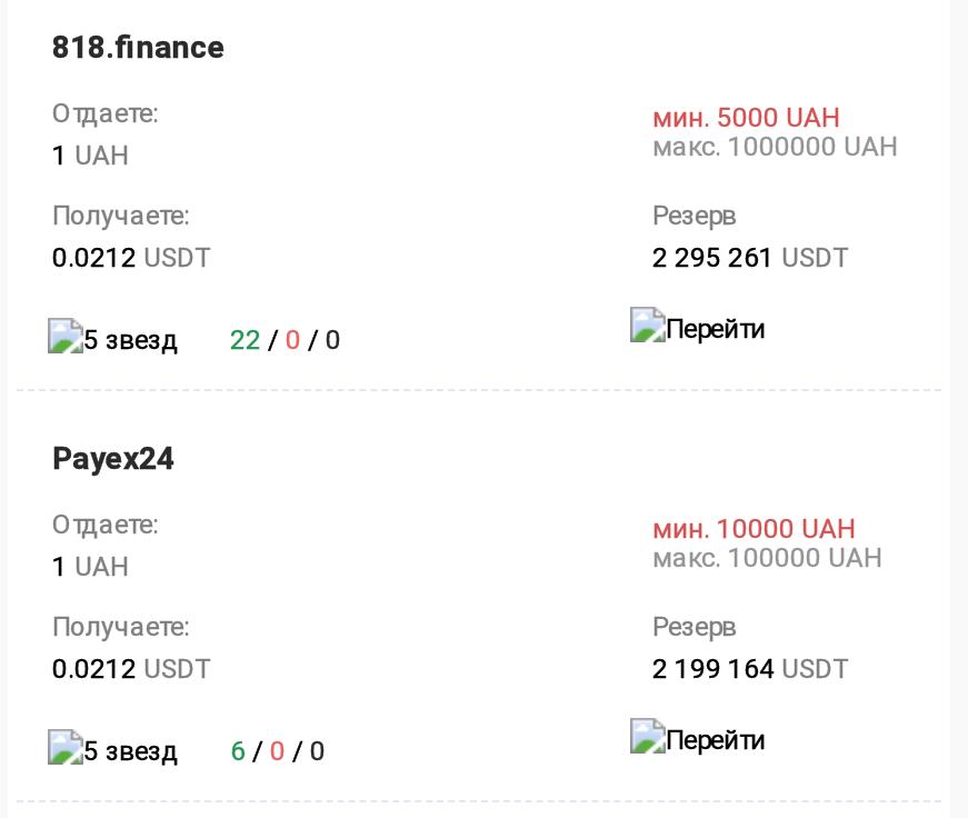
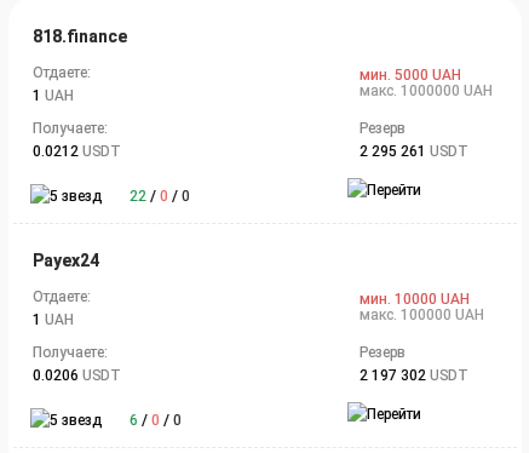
[52,653,214,684] 0.0212 USDT -> [33,367,121,384] 0.0206 USDT
[652,653,852,684] 2 199 164 USDT -> [360,367,468,384] 2 197 302 USDT

